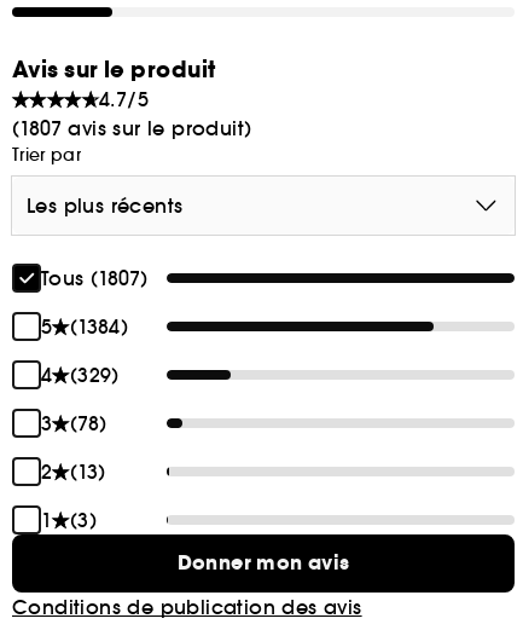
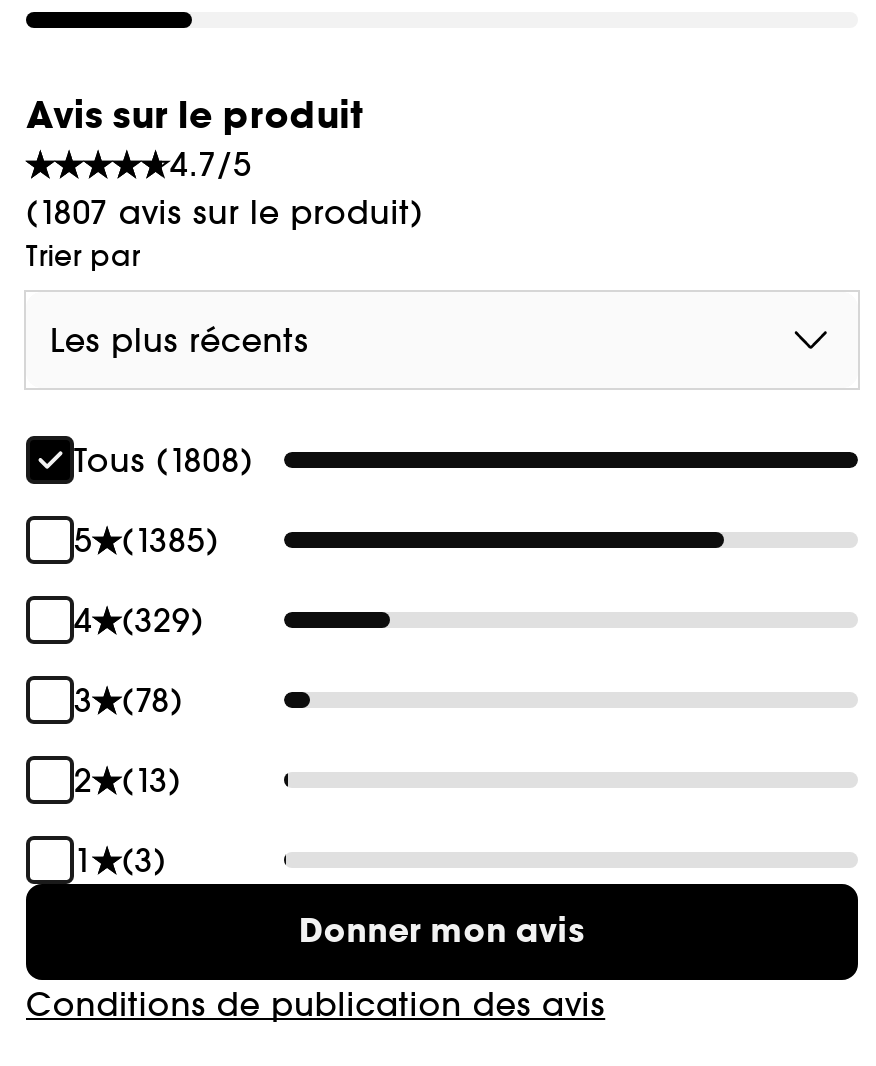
[41,266,148,290] Tous (1807) -> [74,440,253,480] Tous (1808)
[41,314,128,339] 5 (1384) -> [74,520,218,560] 5 (1385)

